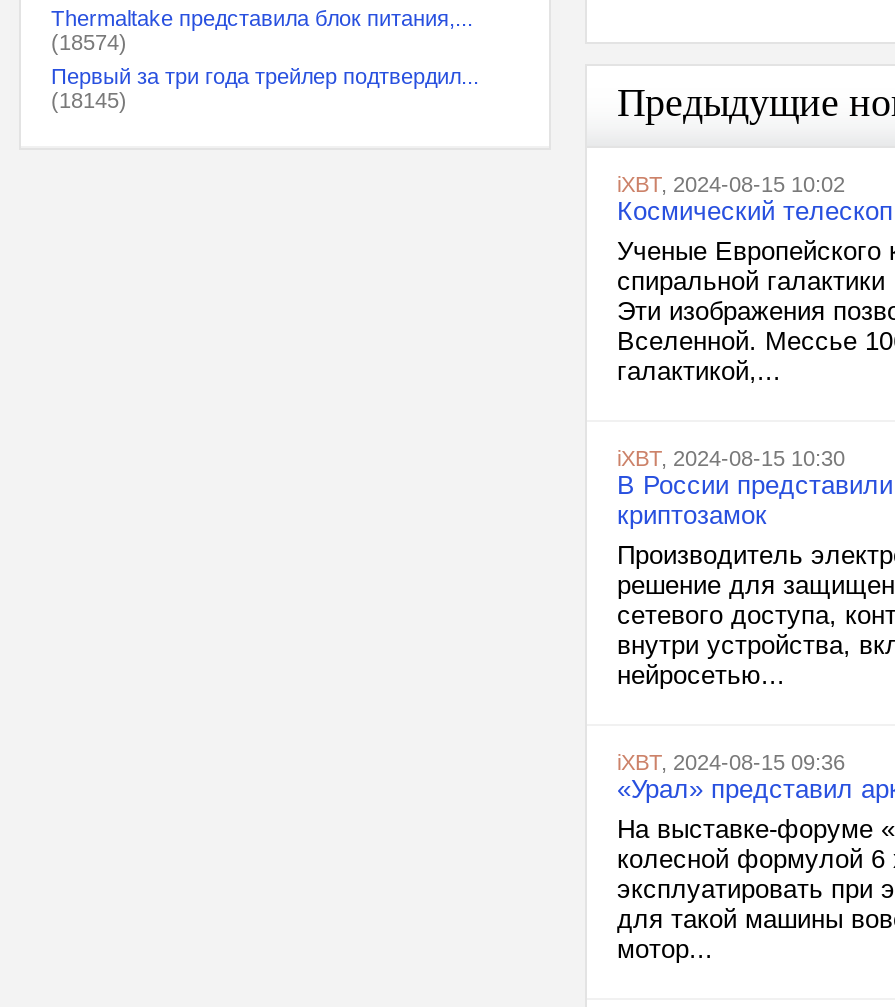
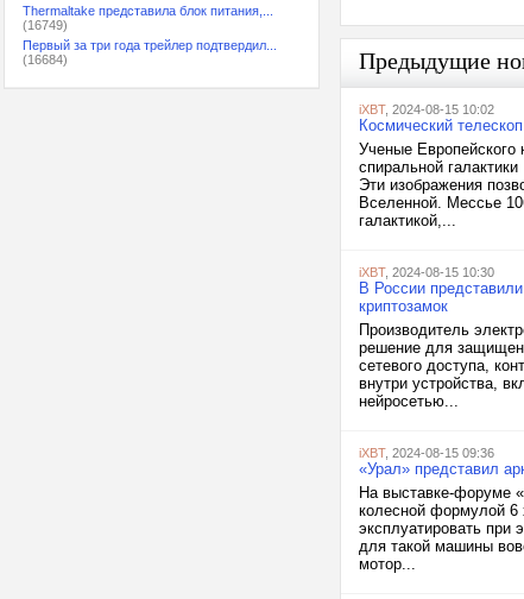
[51,30,127,54] (18574) -> [23,18,68,32] (16749)
[51,88,127,112] (18145) -> [23,52,68,67] (16684)

